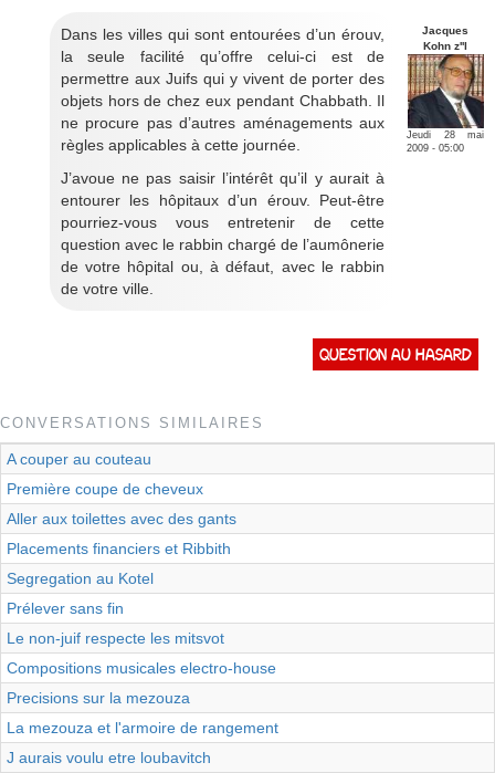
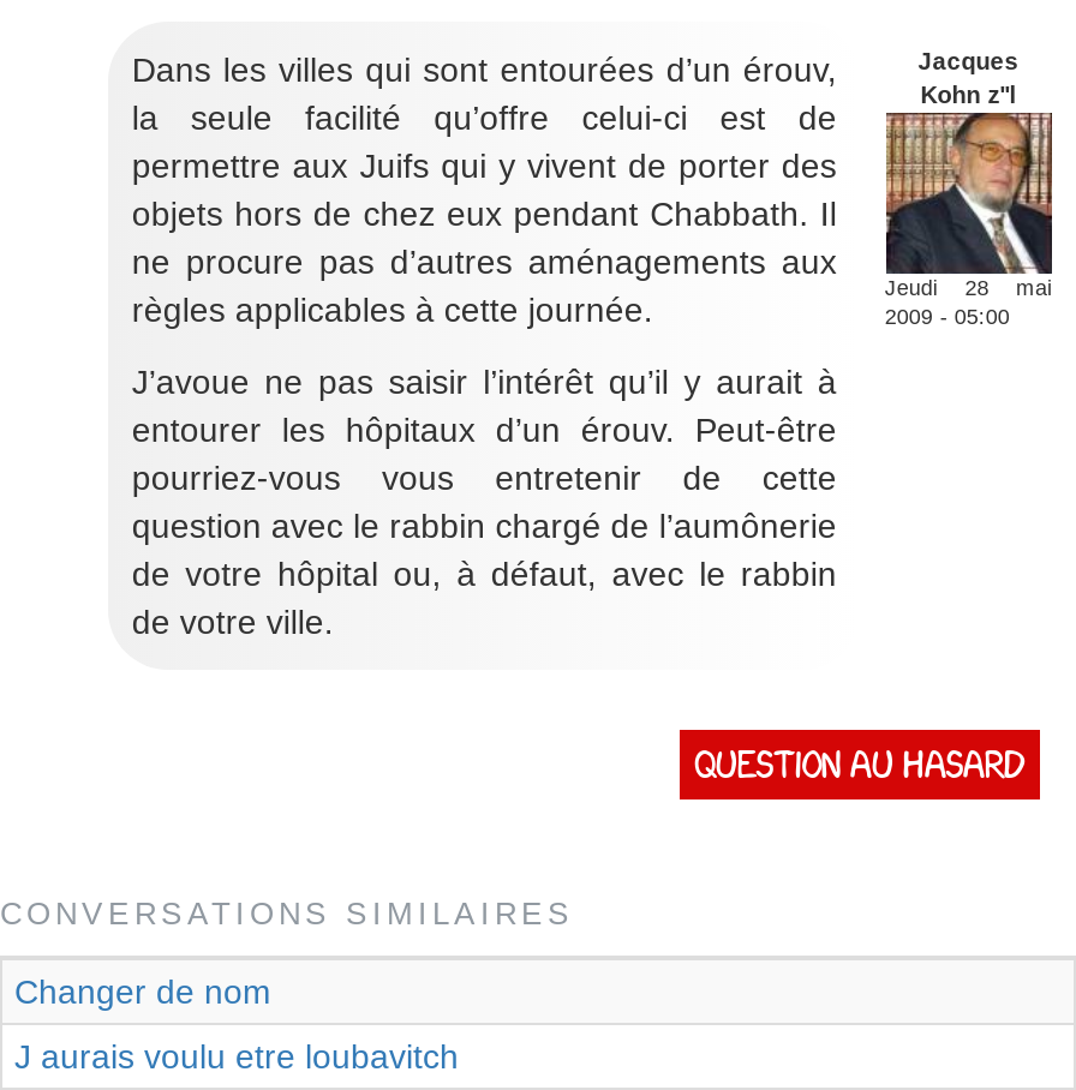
[7,450,278,737] A couper au couteau | Première coupe de cheveux | Aller aux toilettes avec des gants | Placements financiers et Ribbith | Segregation au Kotel | Prélever sans fin | Le non-juif respecte les mitsvot | Compositions musicales electro-house | Precisions sur la mezouza | La mezouza et l'armoire de rangement -> [14,972,271,1011] Changer de nom

